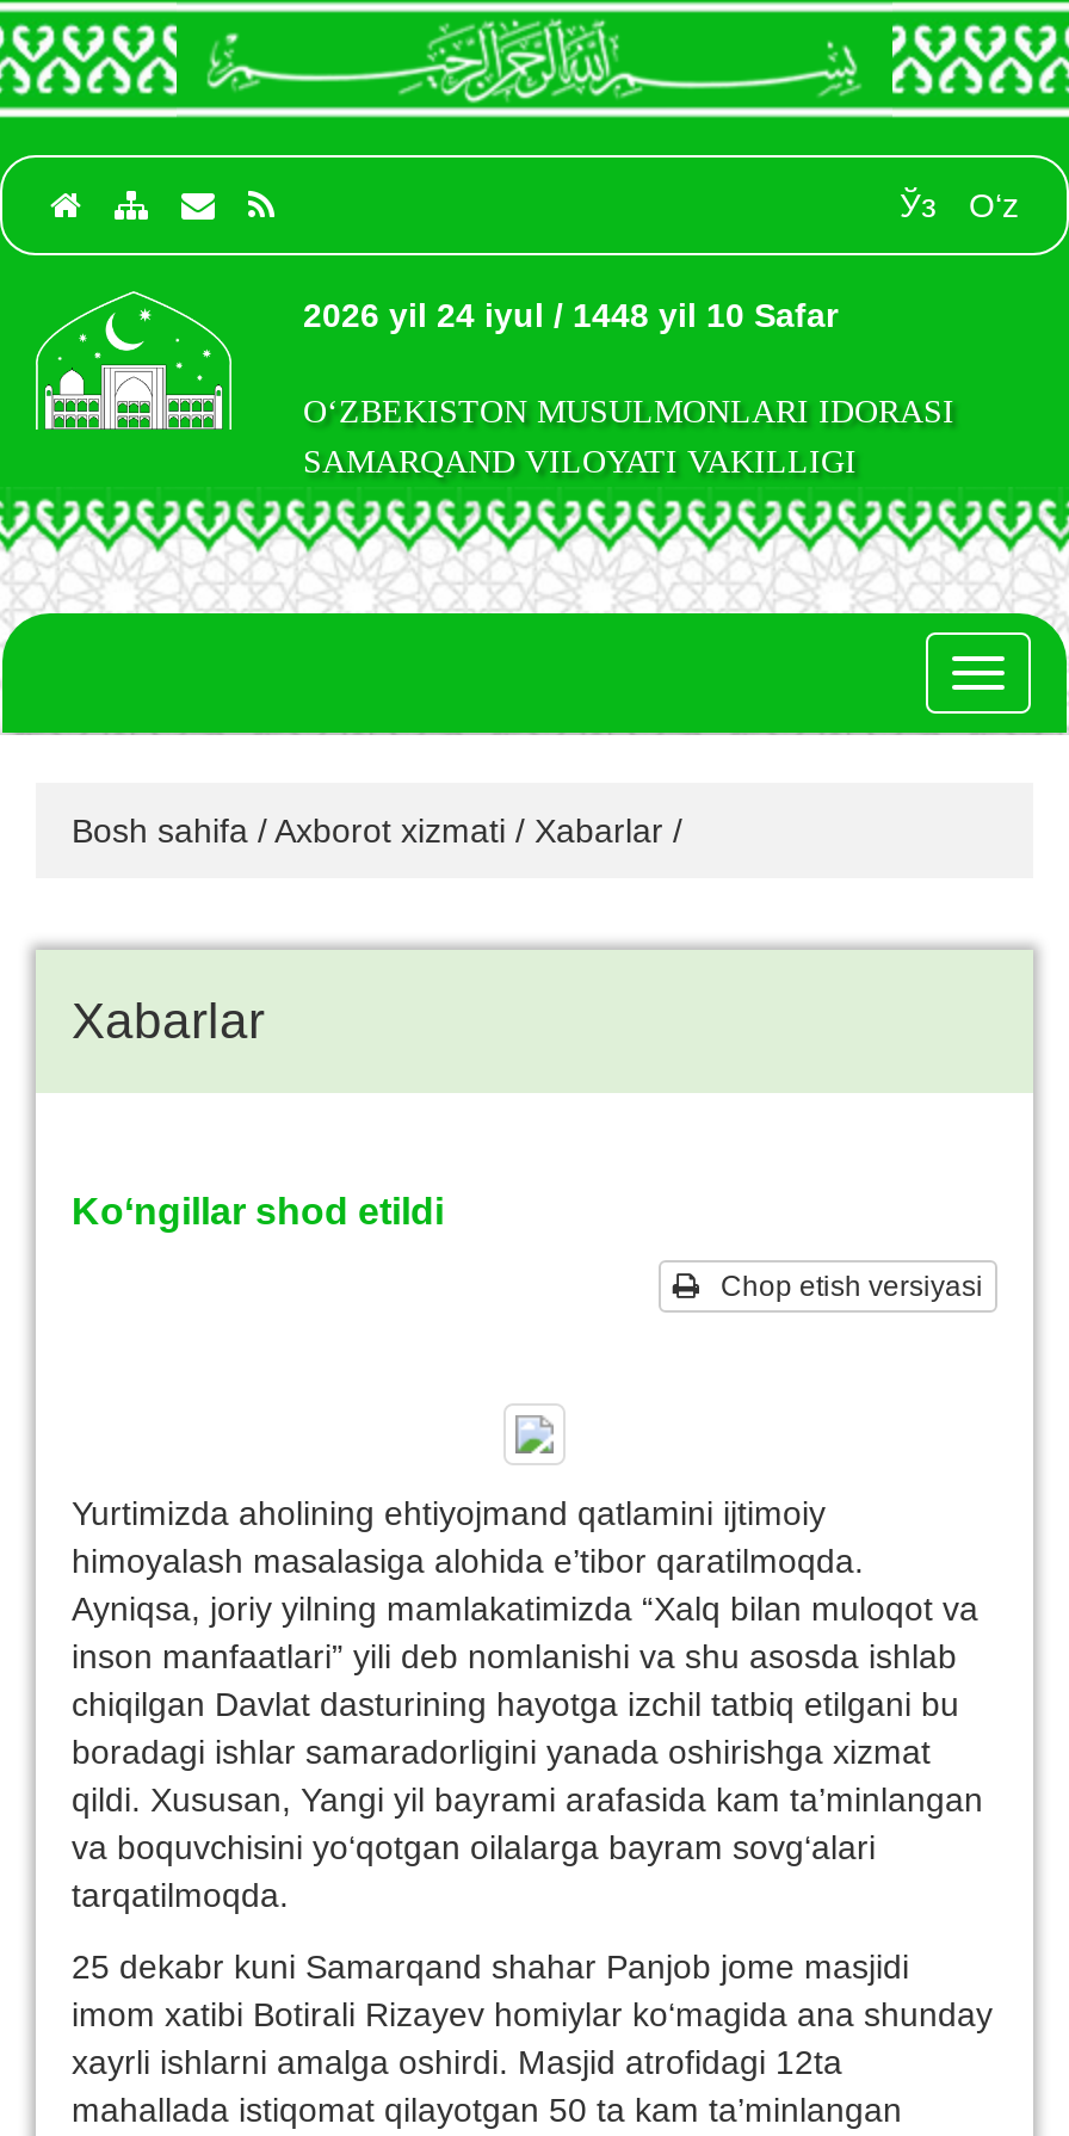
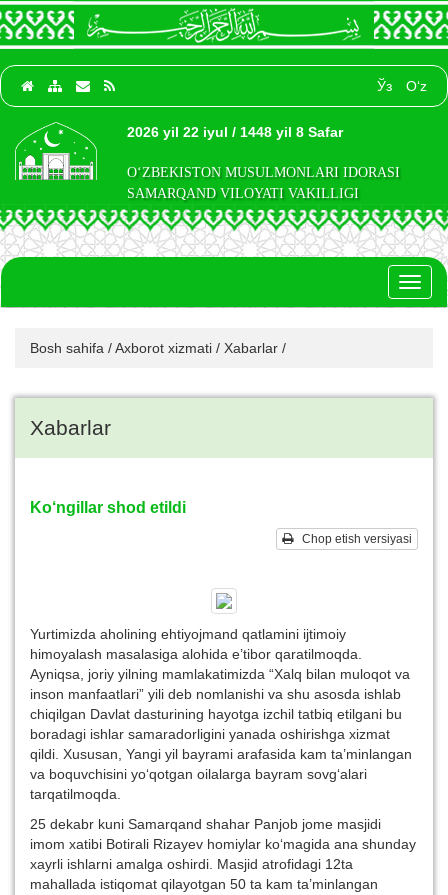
[303,296,838,334] 2026 yil 24 iyul / 1448 yil 10 Safar -> [127,124,343,140] 2026 yil 22 iyul / 1448 yil 8 Safar

